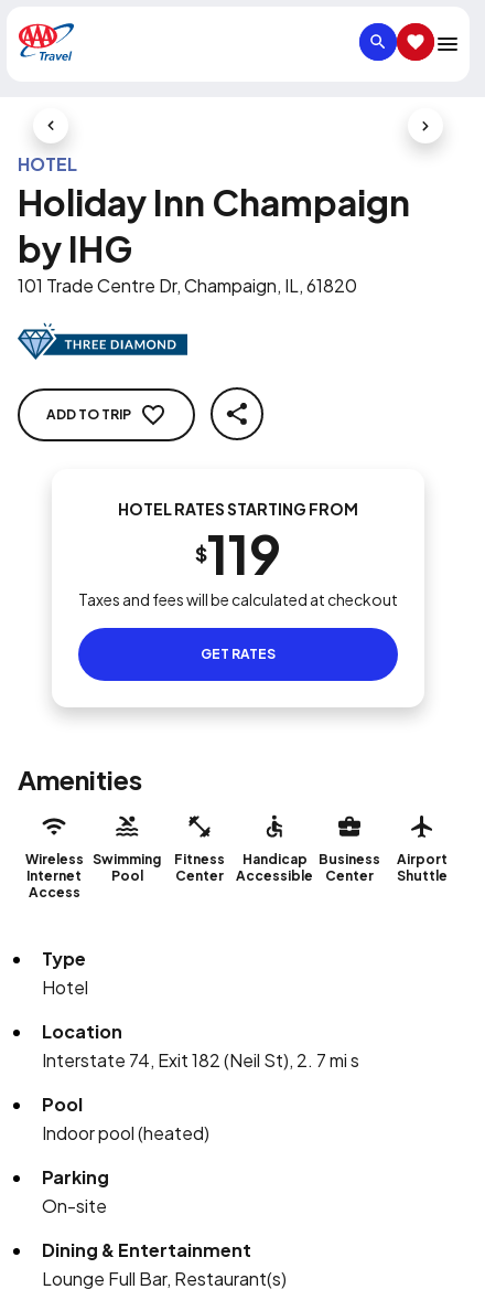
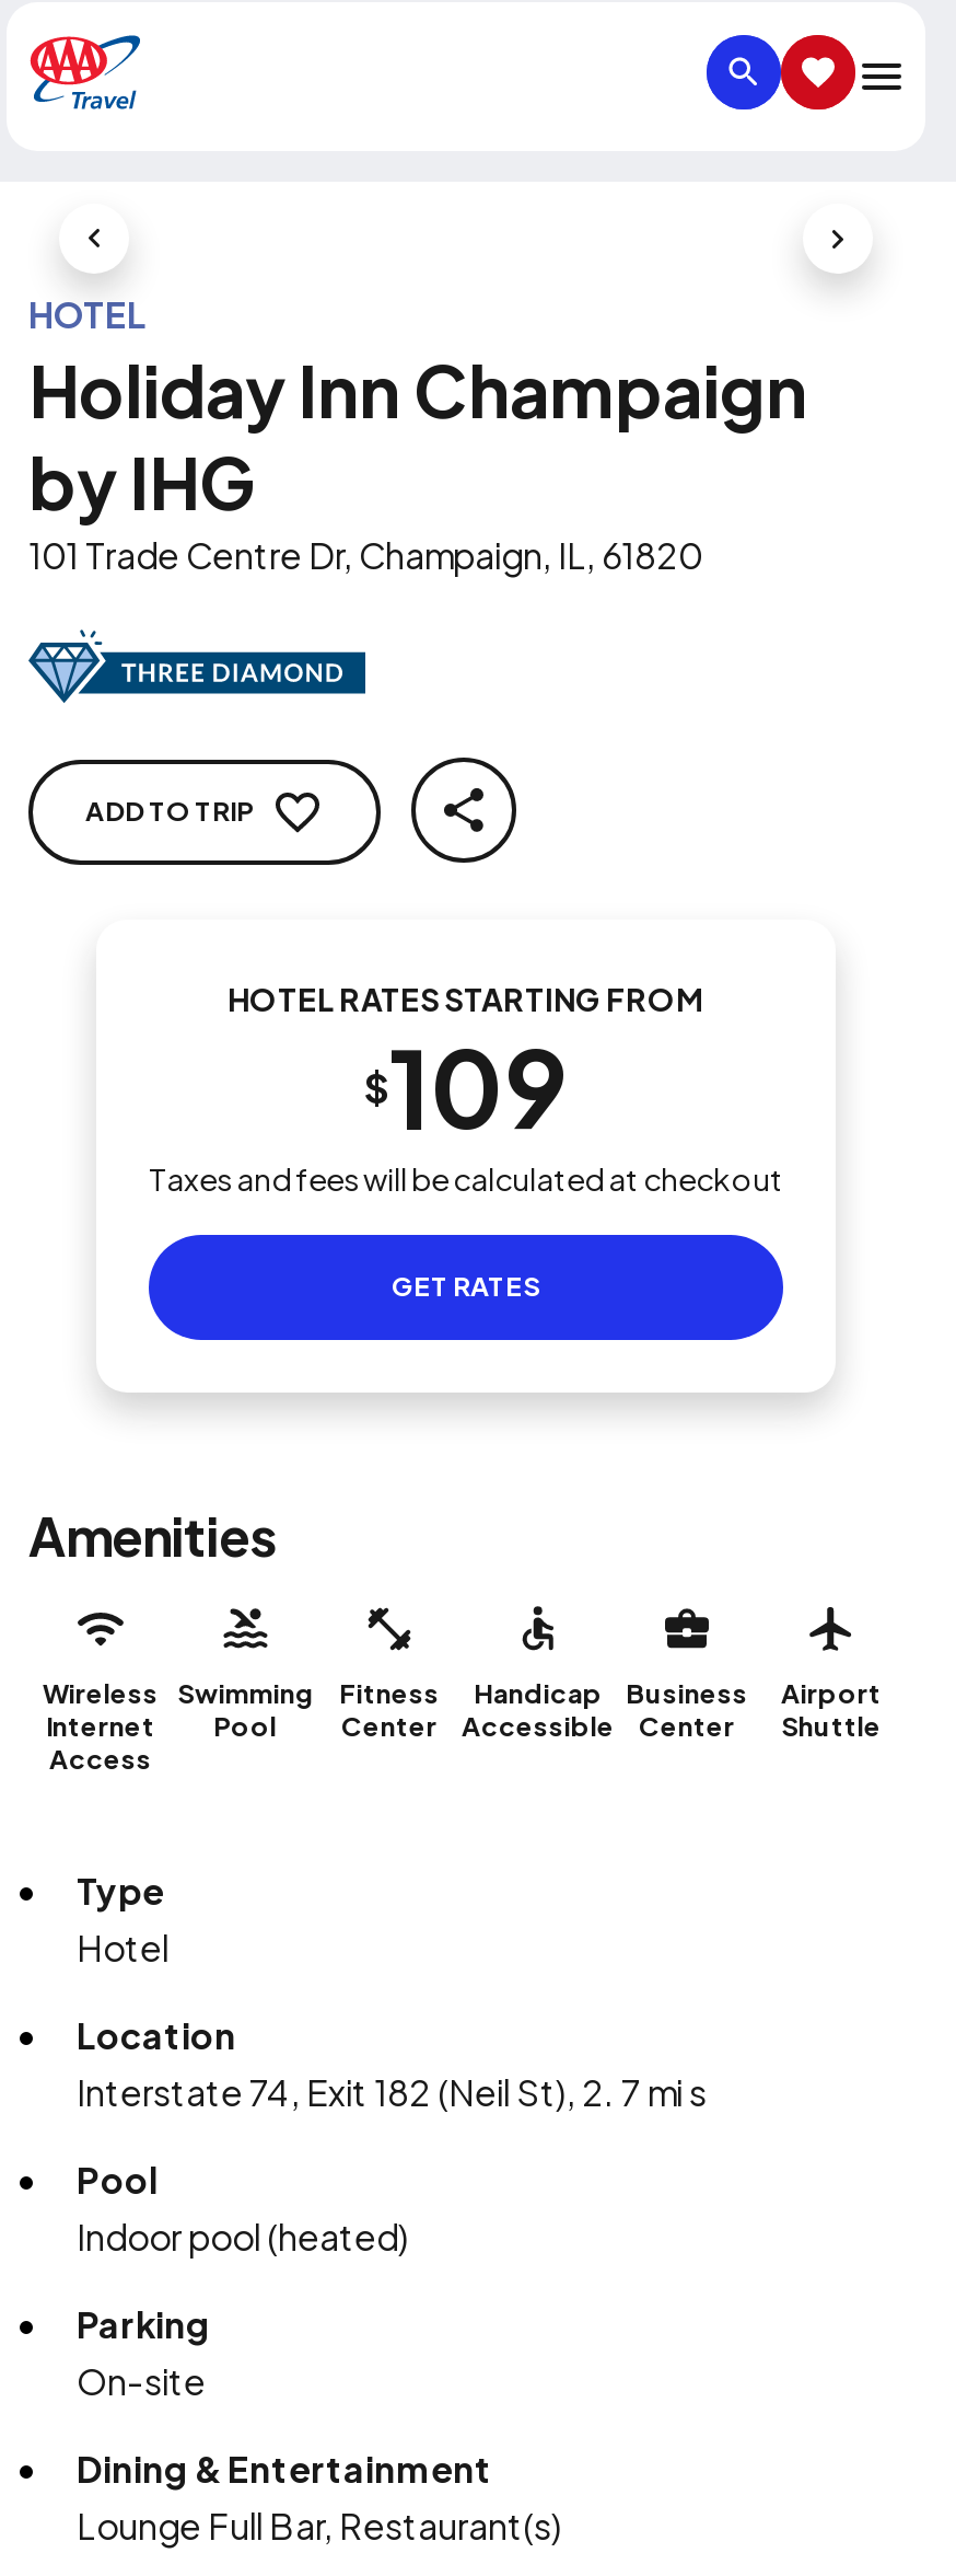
[195,520,281,587] $119 -> [364,1020,568,1154] $109

